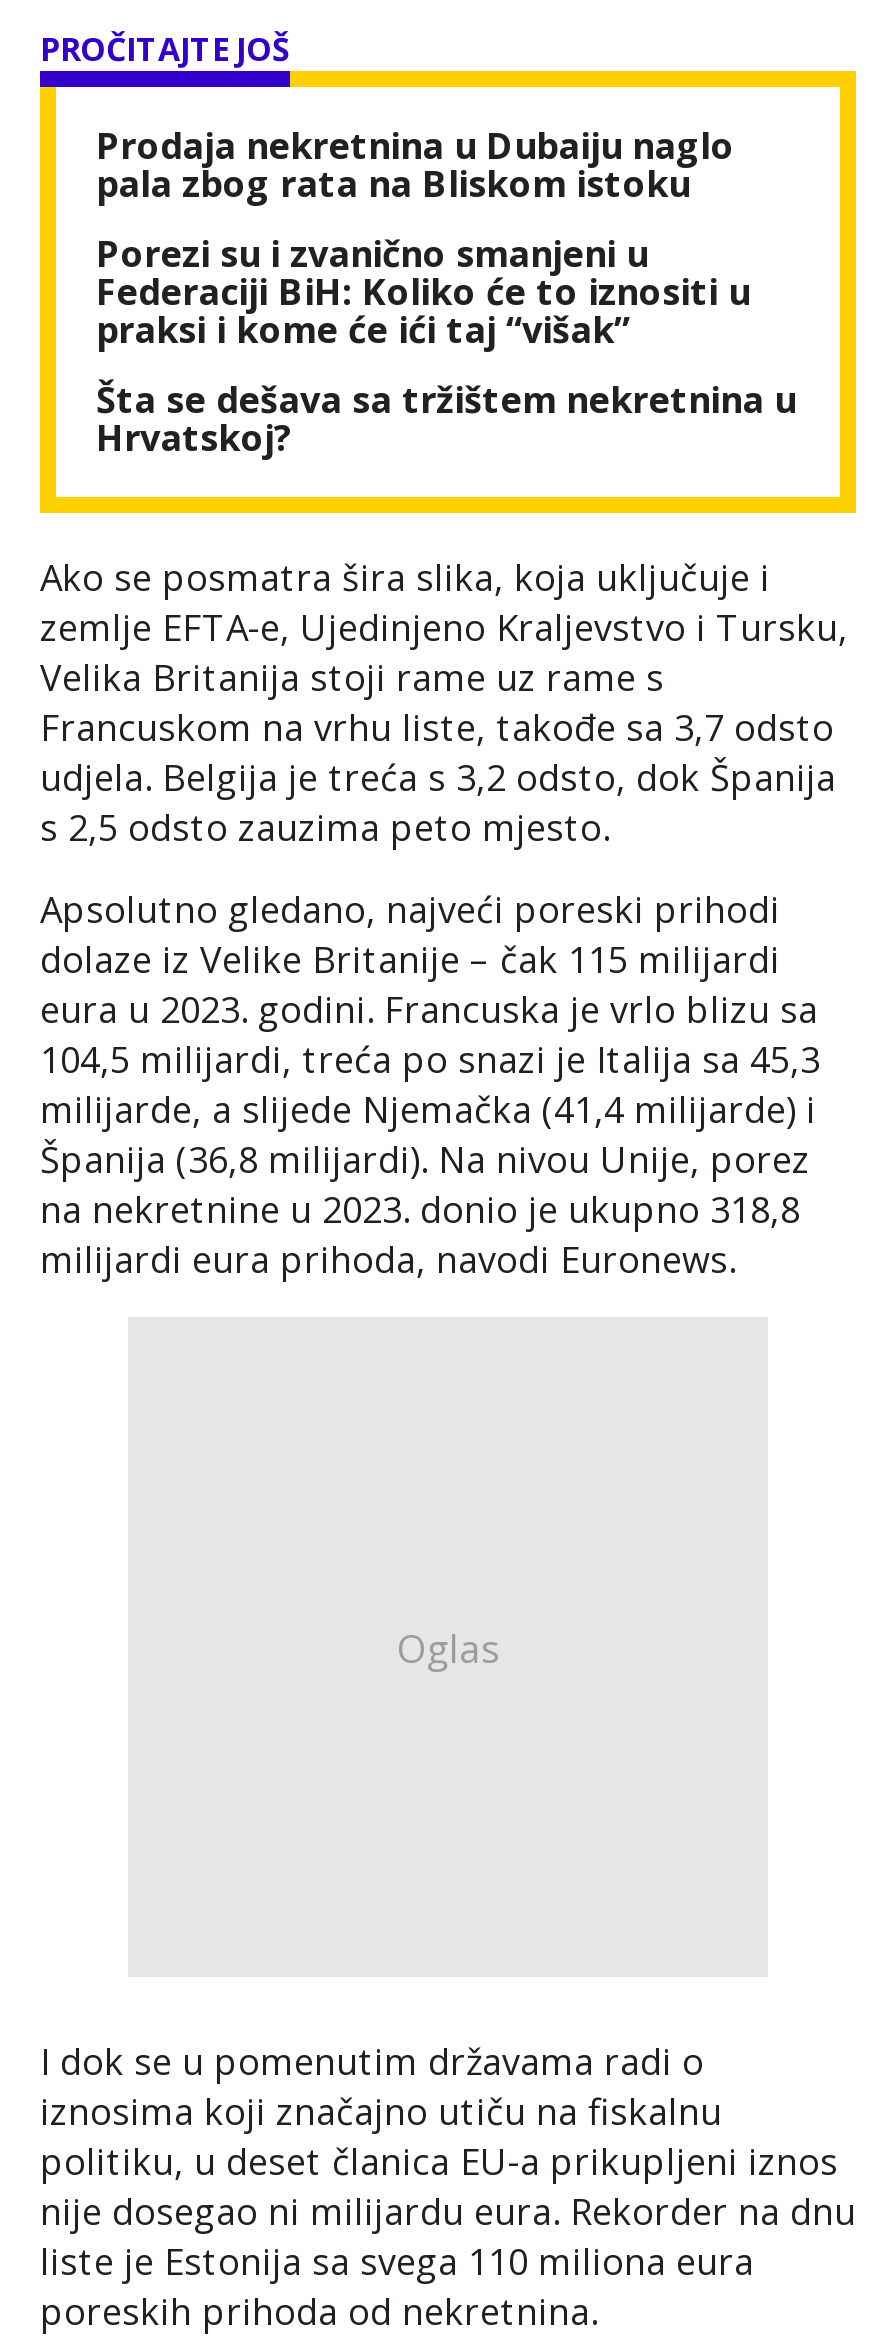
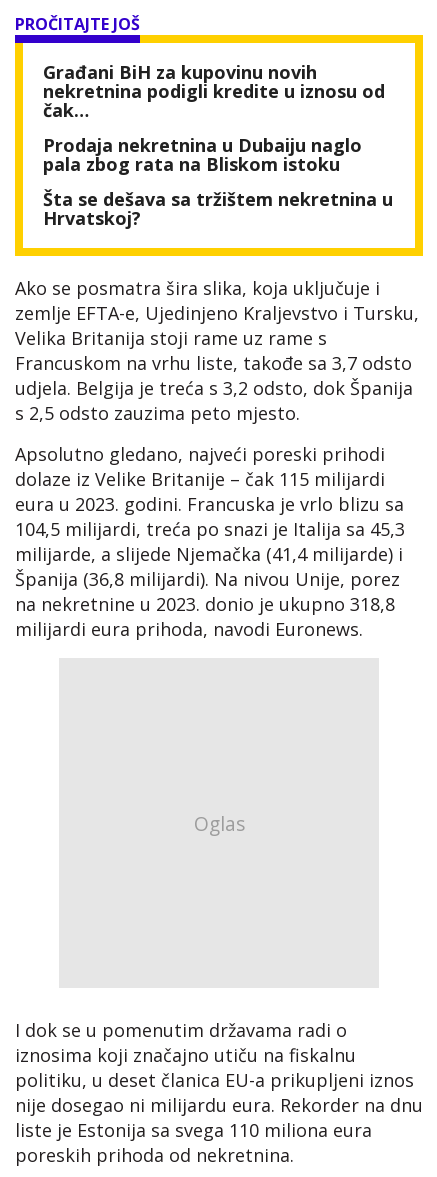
none -> [43,60,385,122] Građani BiH za kupovinu novih | nekretnina podigli kredite u iznosu od | čak…
moved [96,122,734,208] -> [43,133,362,176]: Prodaja nekretnina u Dubaiju naglo | pala zbog rata na Bliskom istoku
[96,230,750,354] Porezi su i zvanično smanjeni u | Federaciji BiH: Koliko će to iznositi u | praksi i kome će ići taj “višak” -> none

